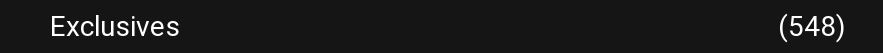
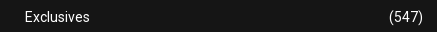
[778,9,846,41] (548) -> [389,9,423,25] (547)

